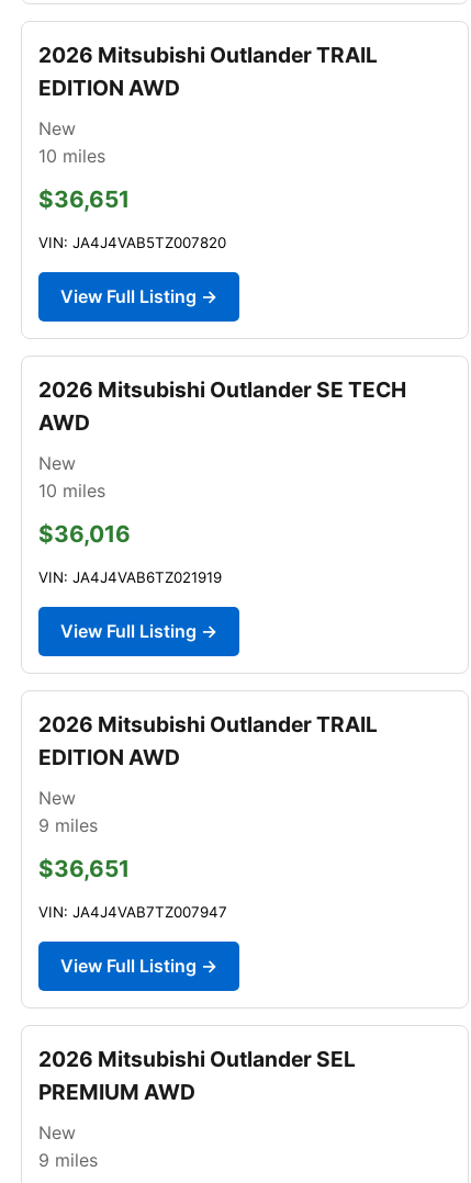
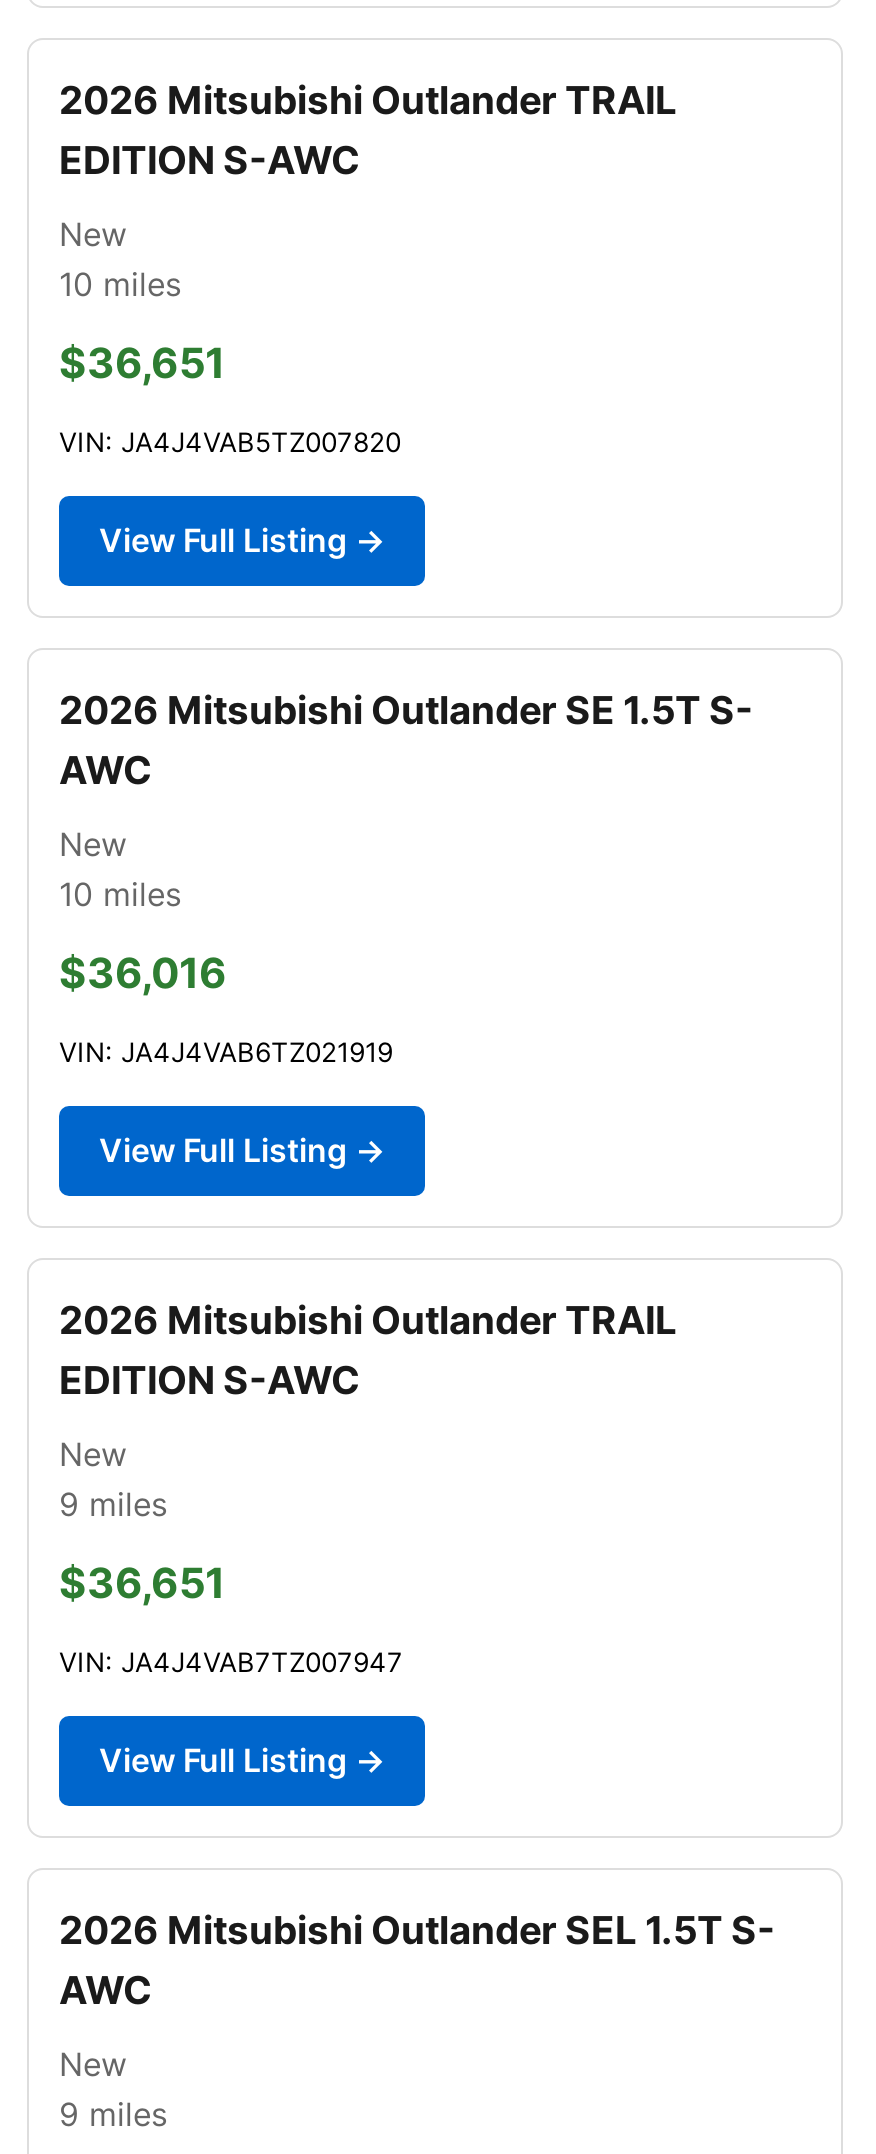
[38,75,180,101] EDITION AWD -> [59,136,359,184] EDITION S-AWC
[38,376,406,436] 2026 Mitsubishi Outlander SE TECH | AWD -> [59,686,753,794] 2026 Mitsubishi Outlander SE 1.5T S- | AWC
[38,744,180,770] EDITION AWD -> [59,1356,359,1404] EDITION S-AWC
[38,1046,356,1105] 2026 Mitsubishi Outlander SEL | PREMIUM AWD -> [59,1906,775,2014] 2026 Mitsubishi Outlander SEL 1.5T S- | AWC

